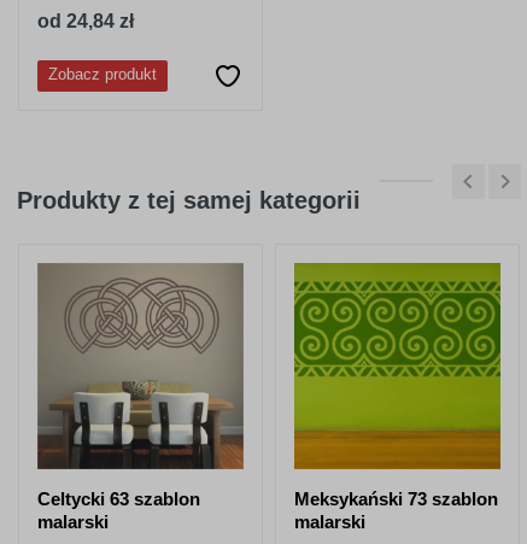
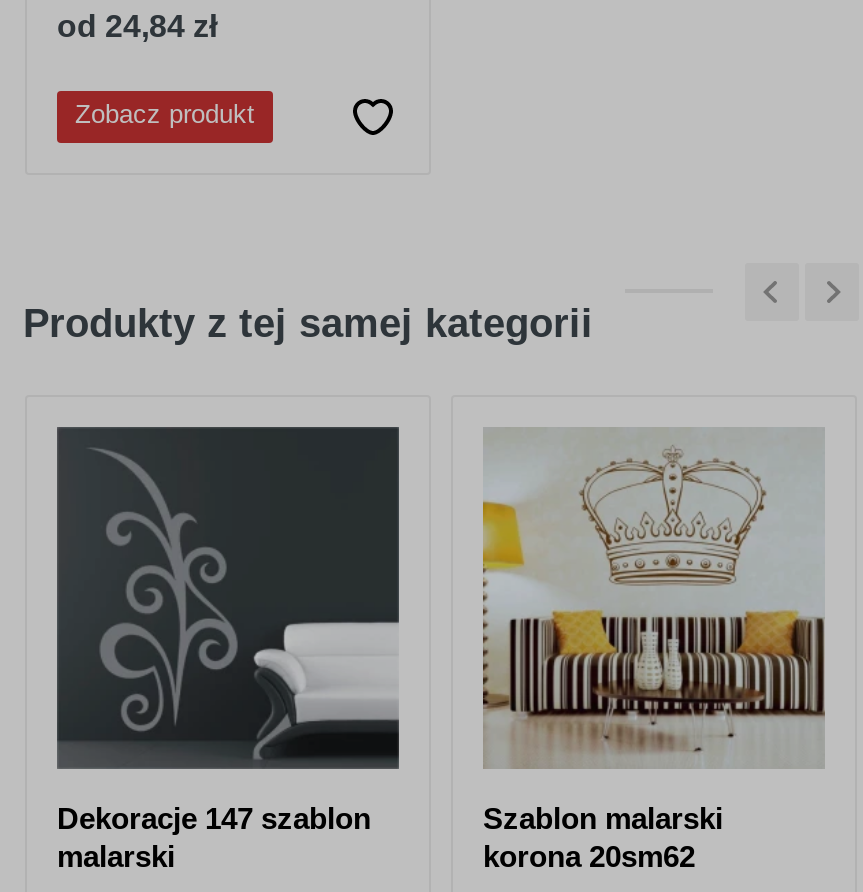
[37,263,245,509] [image] | Celtycki 63 szablon -> [57,425,401,836] [image] | Dekoracje 147 szablon
[293,262,502,532] [image] | Meksykański 73 szablon | malarski -> [481,427,827,874] [image] | Szablon malarski | korona 20sm62

